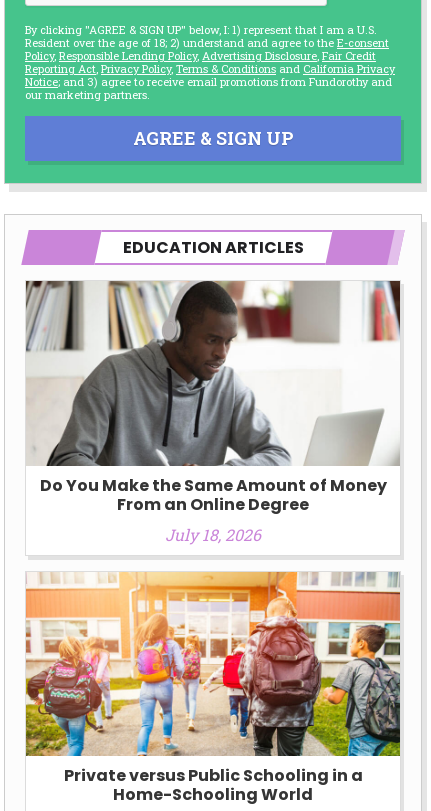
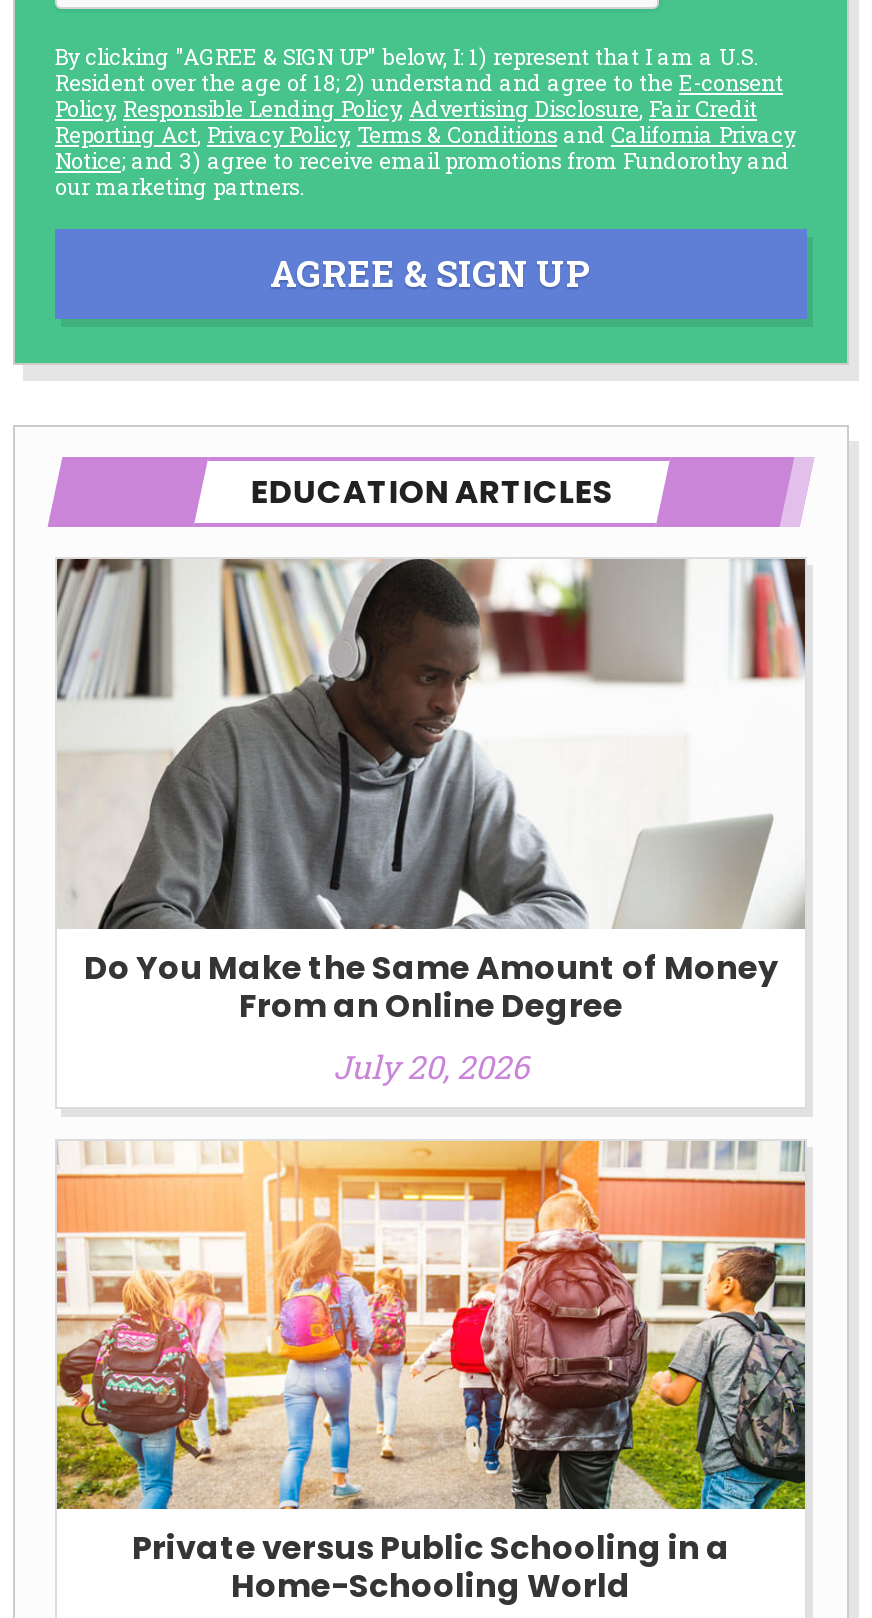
[165,524,261,545] July 18, 2026 -> [333,1044,529,1086] July 20, 2026

